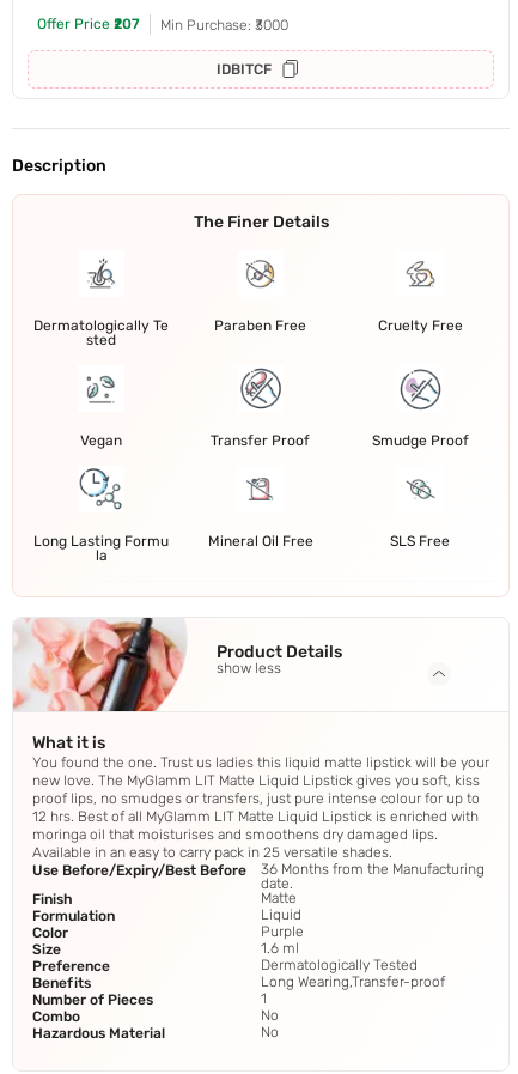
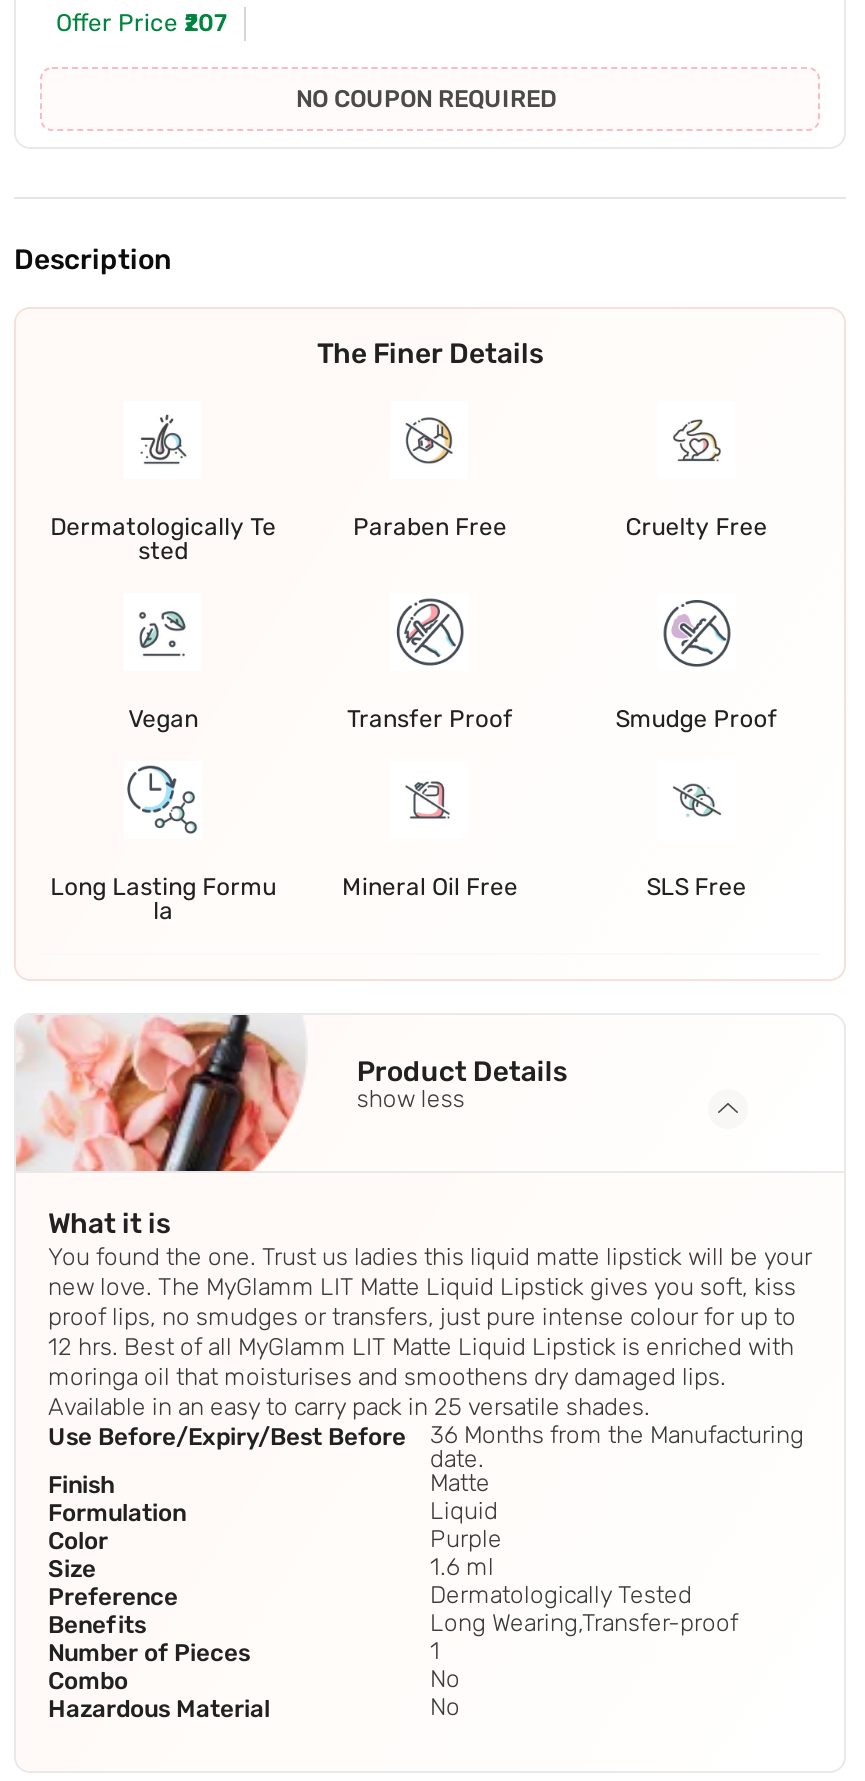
[160,17,288,78] Min Purchase: ₹3000 | IDBITCF -> [296,86,556,114] NO COUPON REQUIRED

